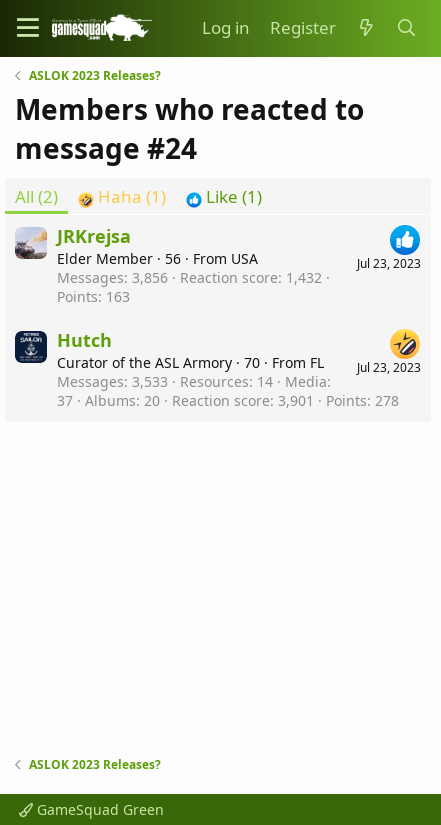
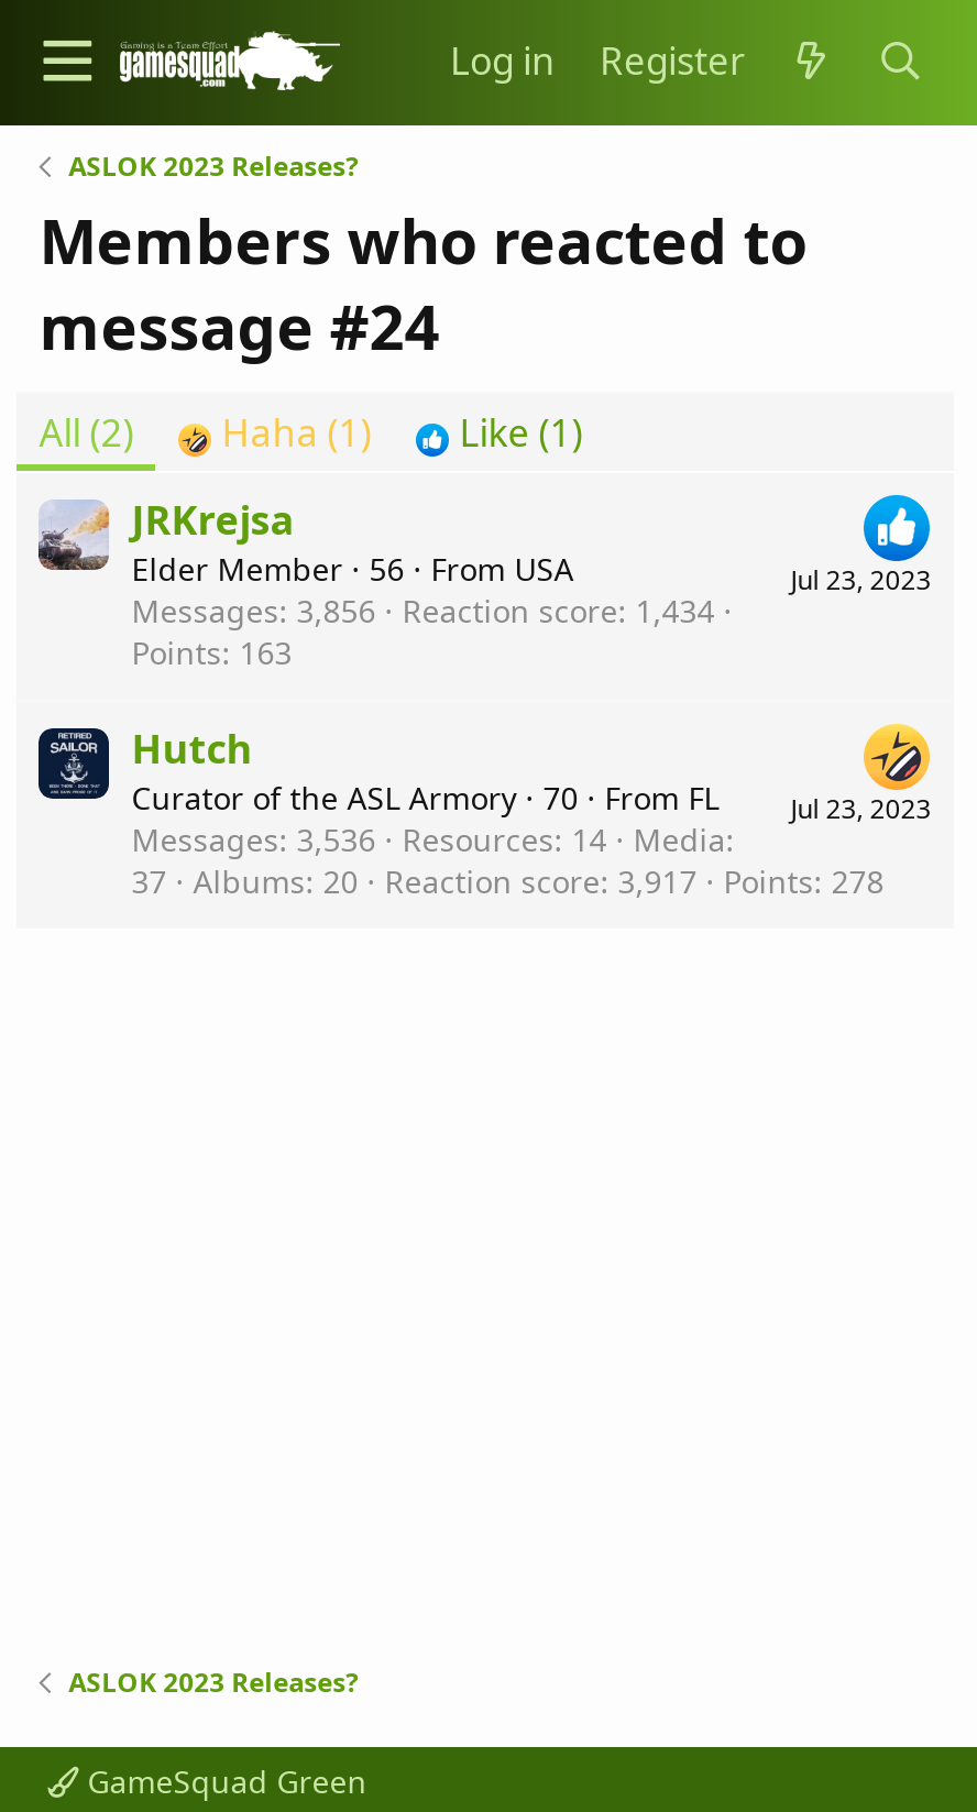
[180,268,322,287] Reaction score 1,432 -> [402,590,714,632] Reaction score 1,434
[57,372,327,391] Messages 3,533 Resources 14 Media -> [131,818,725,860] Messages 3,536 Resources 14 Media
[172,391,314,410] Reaction score 3,901 -> [384,860,697,902] Reaction score 3,917

